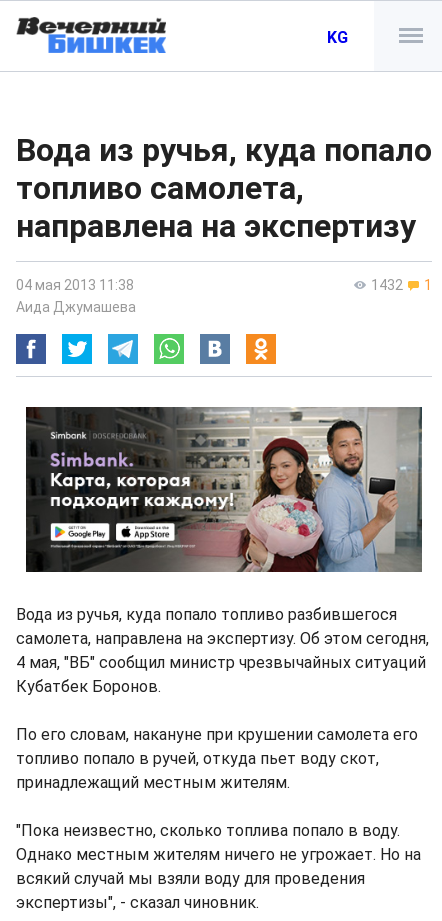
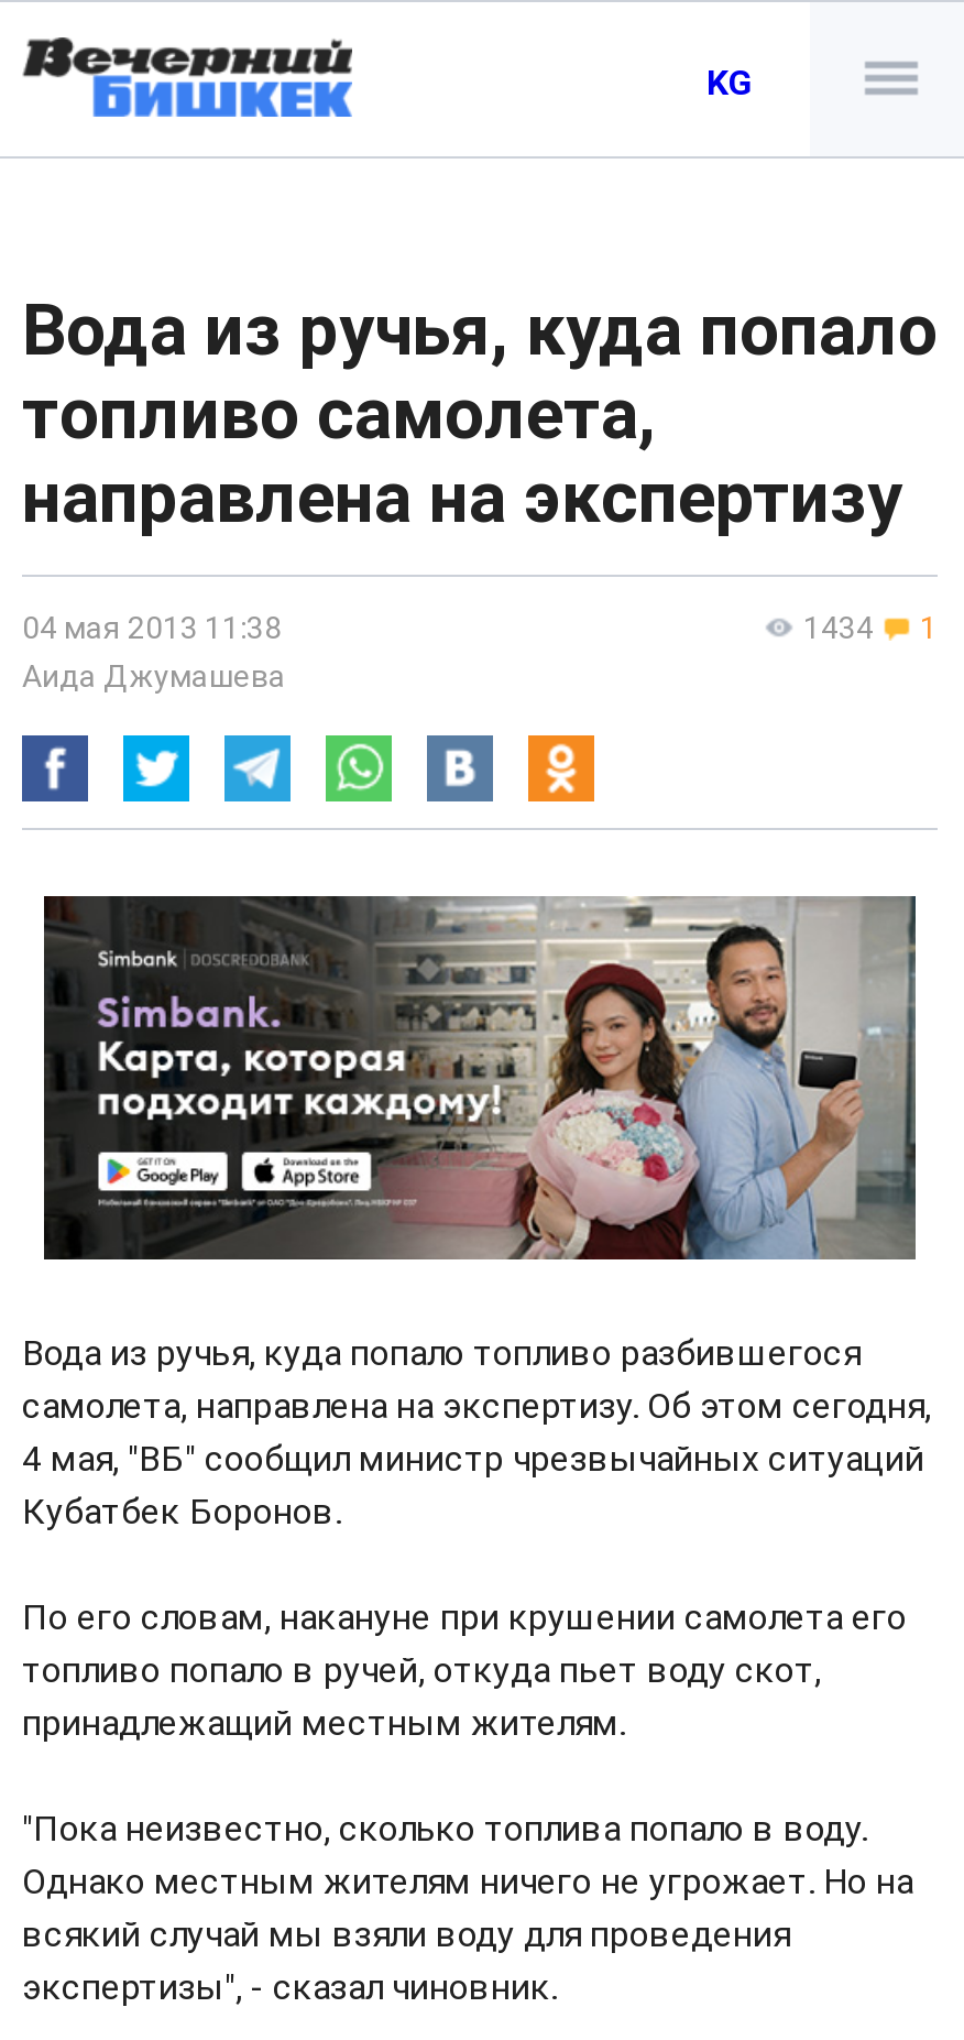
[368,277,432,293] 1432 1 -> [797,610,938,645] 1434 1

